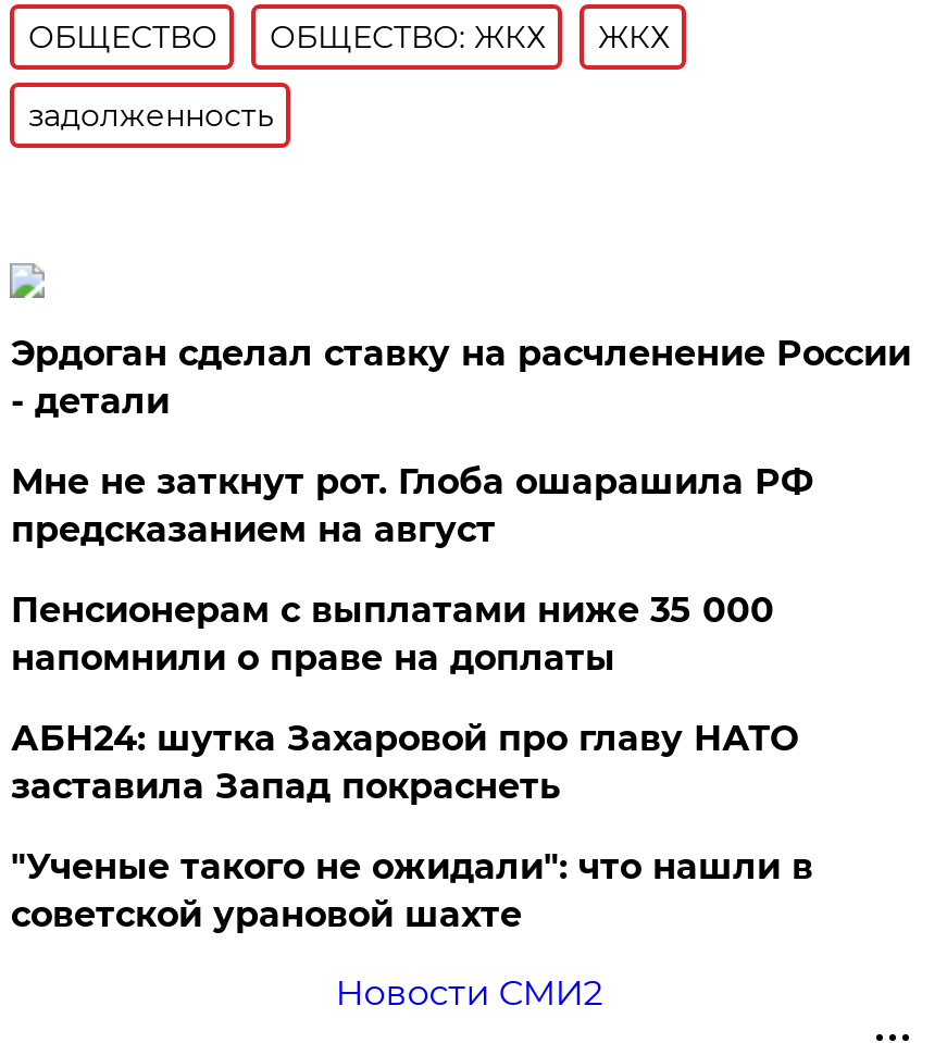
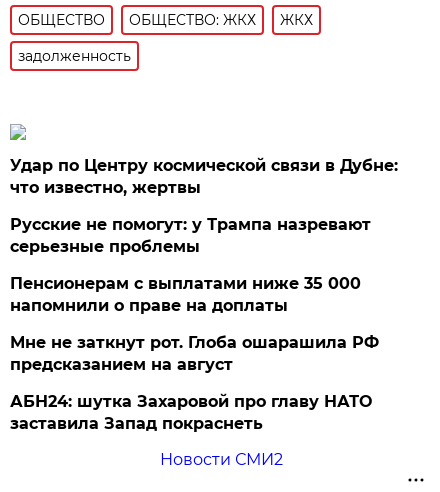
none -> [10,215,371,256] Русские не помогут: у Трампа назревают | серьезные проблемы
[11,333,911,422] Эрдоган сделал ставку на расчленение России | - детали -> [10,156,398,197] Удар по Центру космической связи в Дубне: | что известно, жертвы
moved [11,461,813,550] -> [10,333,379,374]: Мне не заткнут рот. Глоба ошарашила РФ | предсказанием на август
moved [11,718,798,807] -> [10,392,372,433]: АБН24: шутка Захаровой про главу НАТО | заставила Запад покраснеть
[11,846,813,935] "Ученые такого не ожидали": что нашли в | советской урановой шахте -> none

